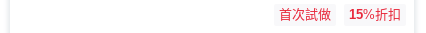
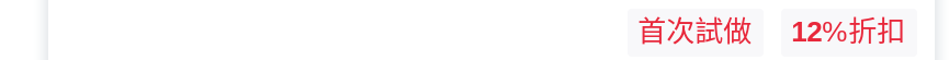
[279,7,401,22] 首次試做 15%折扣 -> [638,15,905,48] 首次試做 12%折扣

